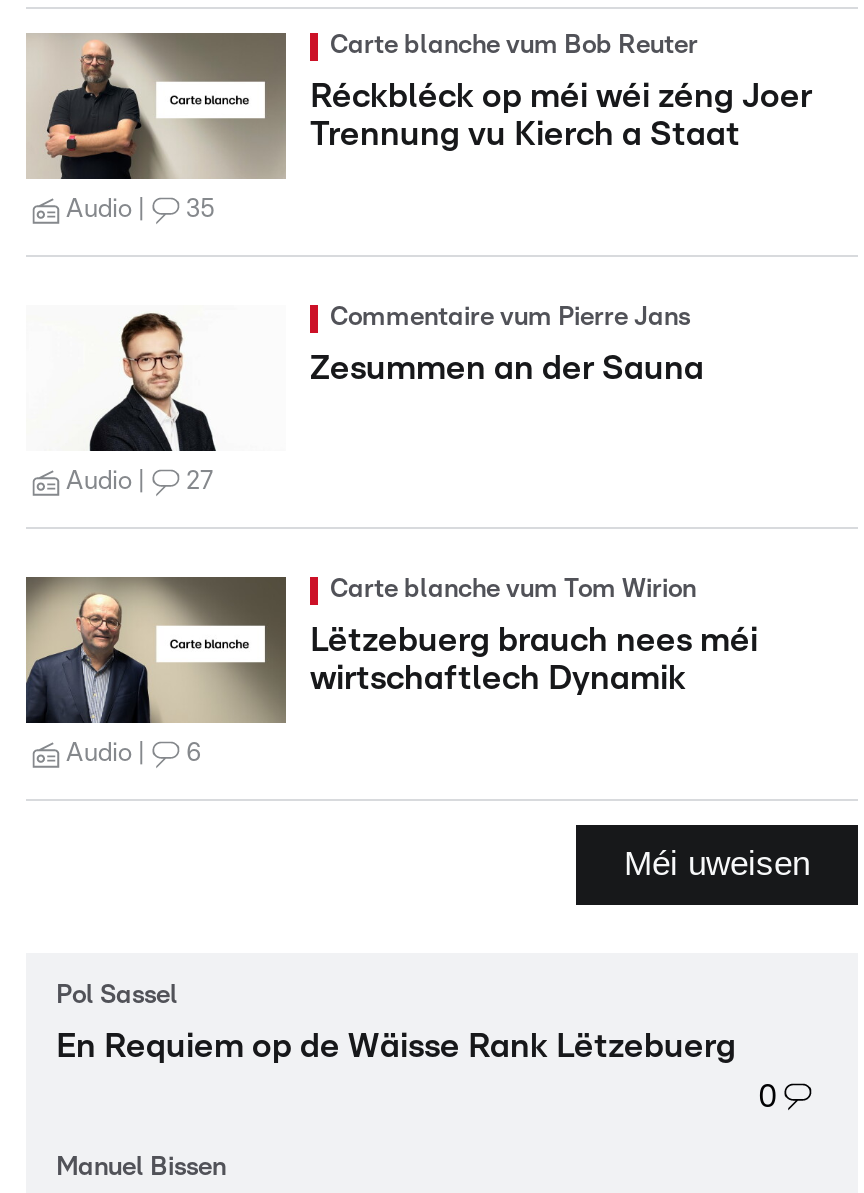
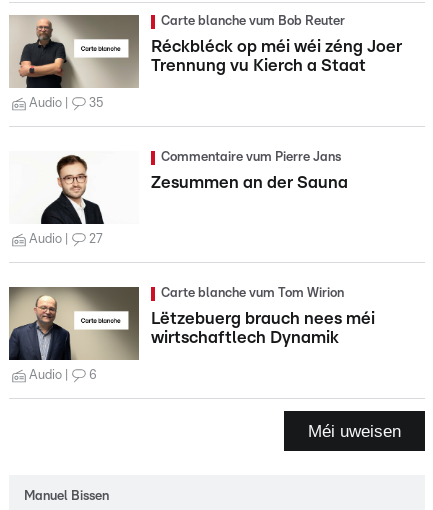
[56,982,778,1112] Pol Sassel | En Requiem op de Wäisse Rank Lëtzebuerg | 0 -> none

